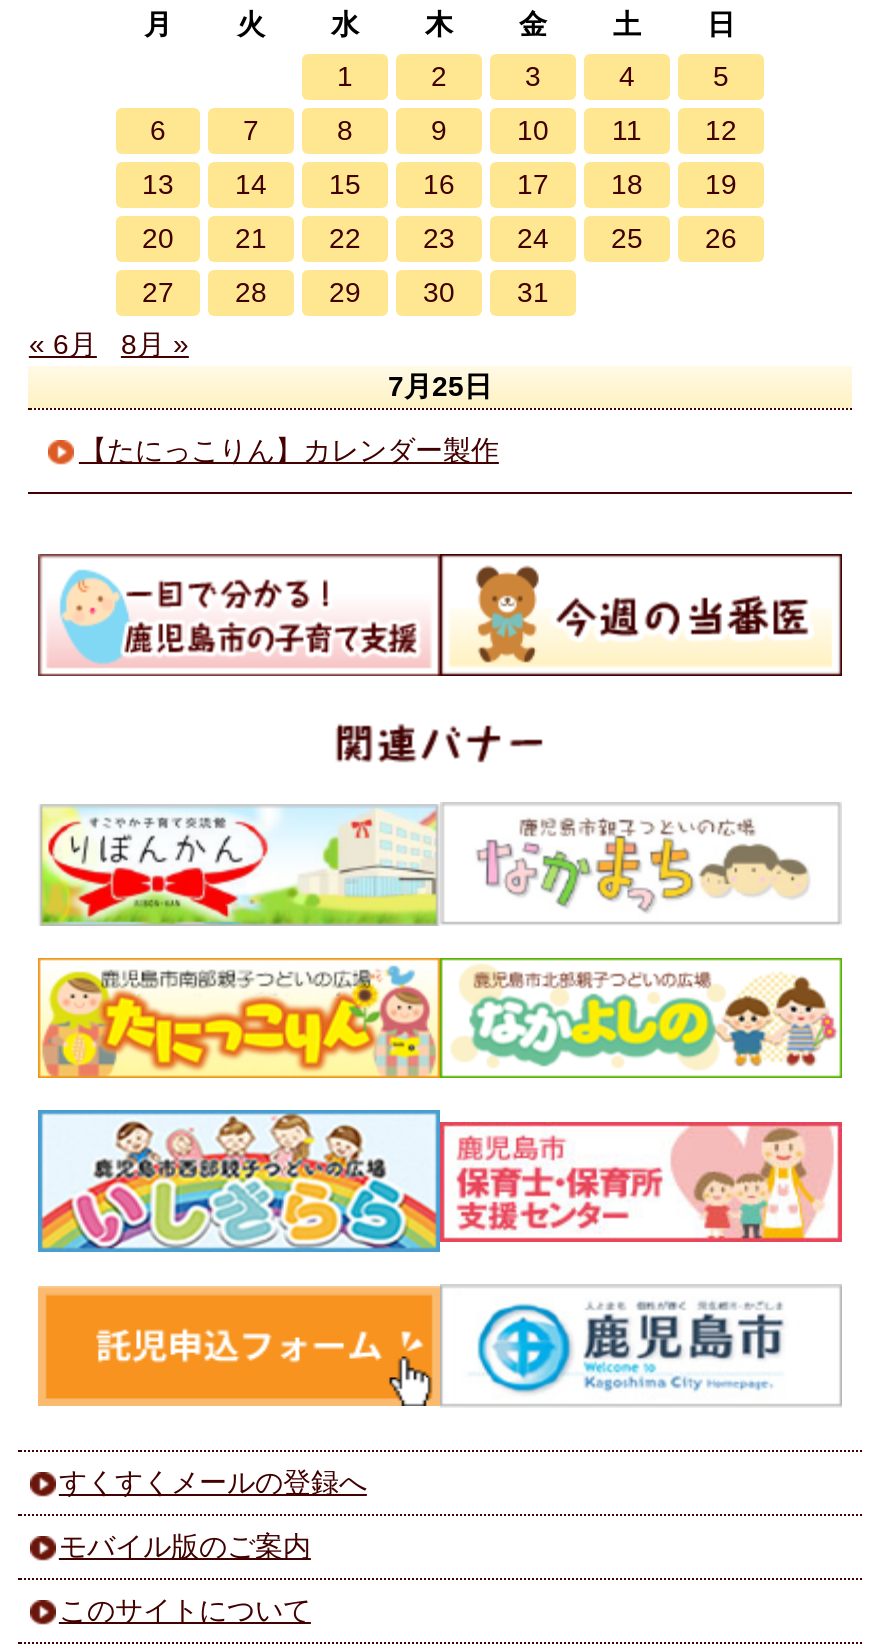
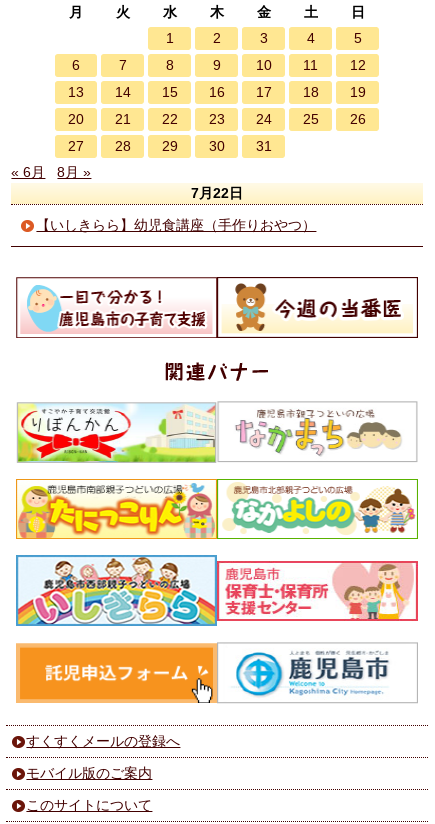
[388,371,492,403] 7月25日 -> [191,185,243,201] 7月22日
[79,435,499,467] 【たにっこりん】カレンダー製作 -> [36,217,316,233] 【いしきらら】幼児食講座（手作りおやつ）

